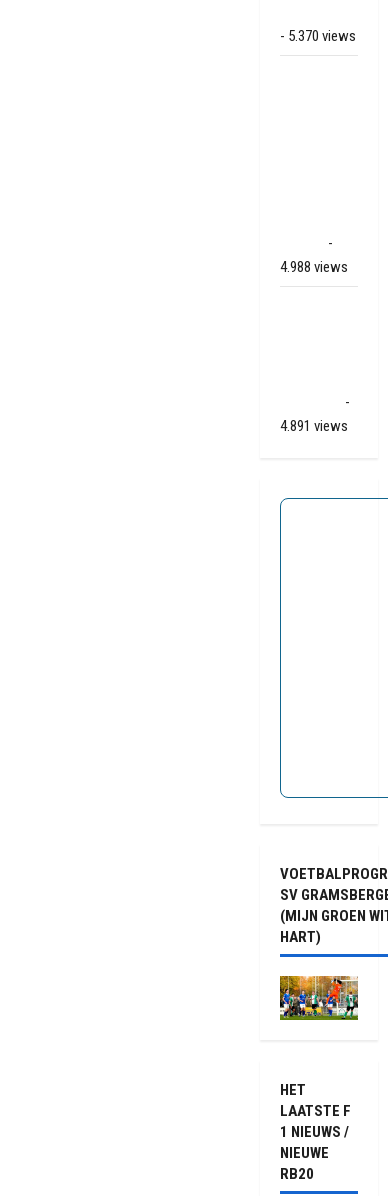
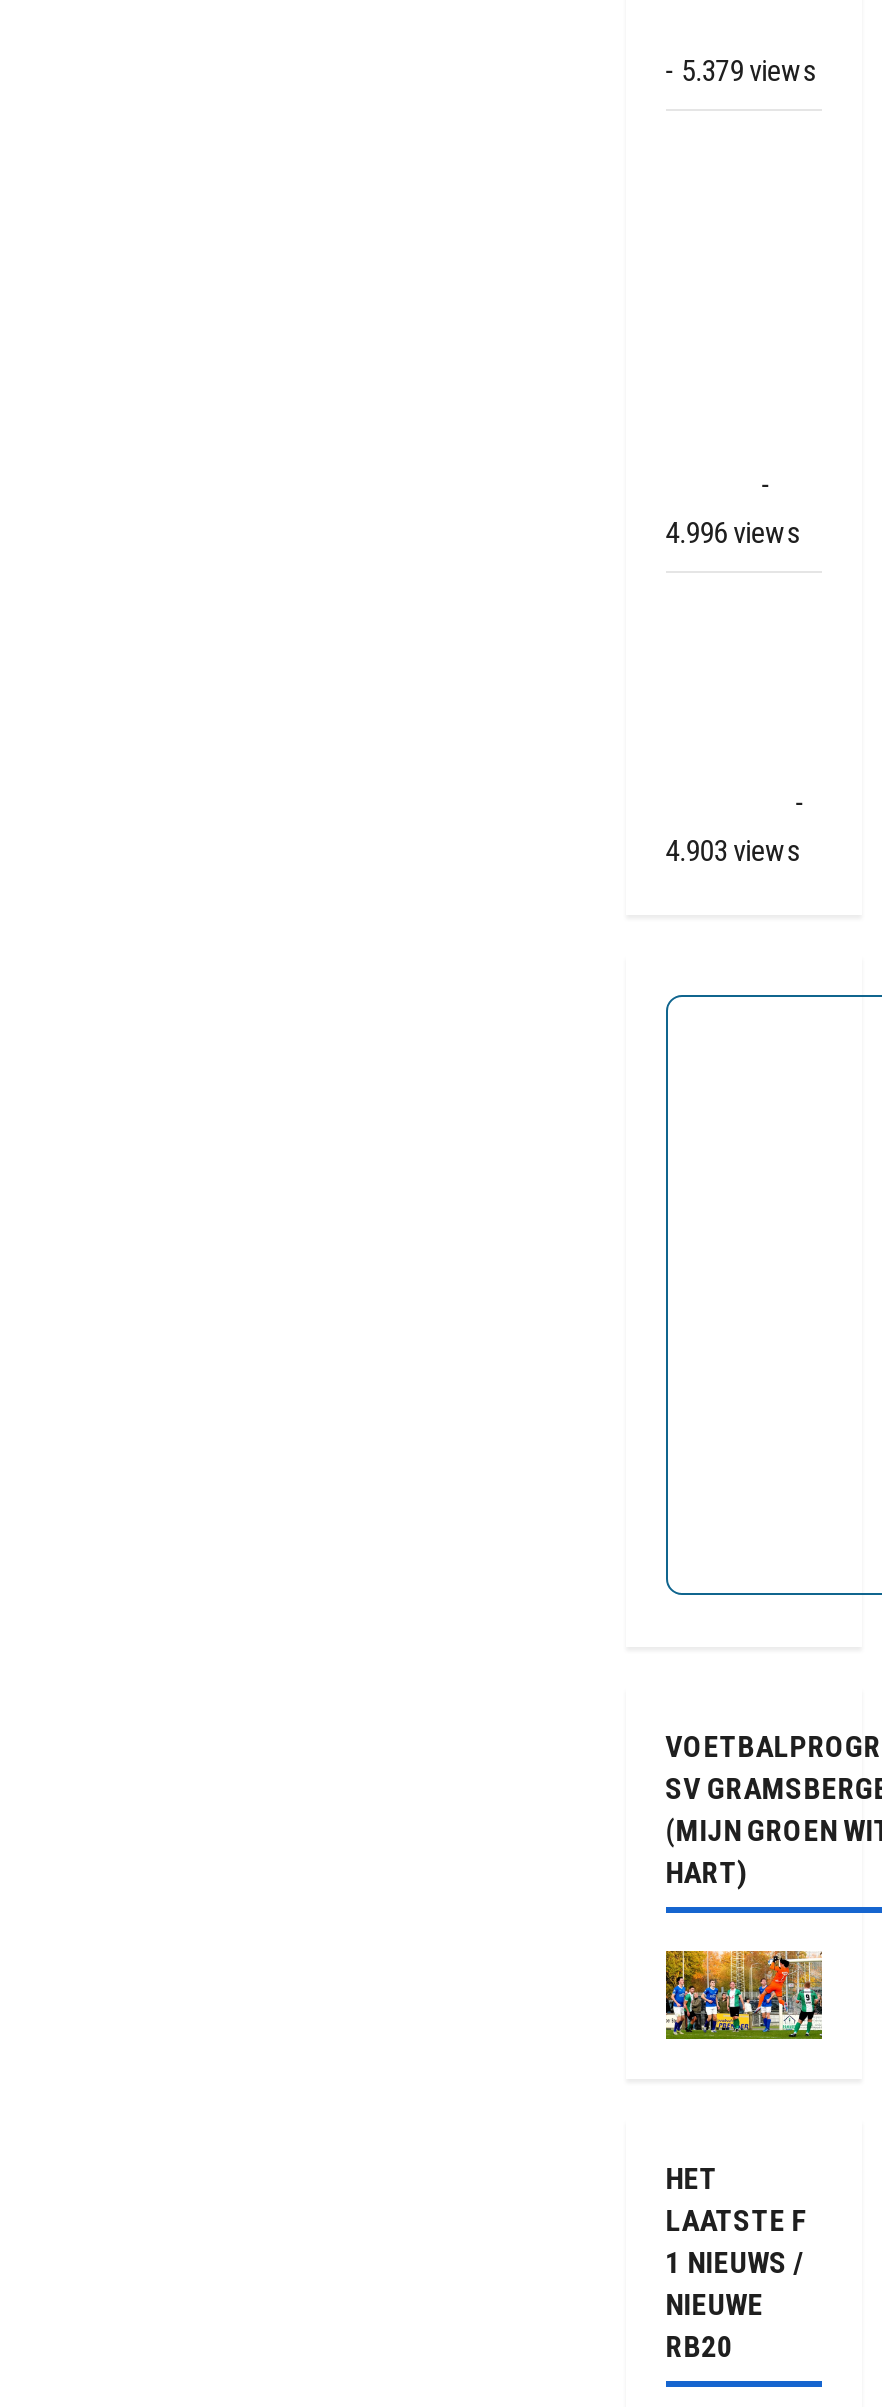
[280,27,356,45] - 5.370 views -> [665,54,817,90] - 5.379 views
[280,258,348,276] 4.988 views -> [665,516,801,552] 4.996 views
[280,417,348,435] 4.891 views -> [665,834,801,870] 4.903 views

